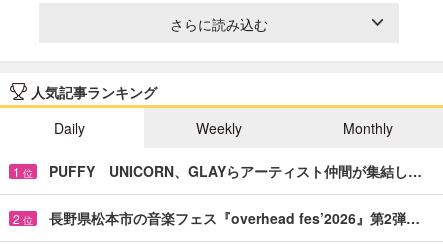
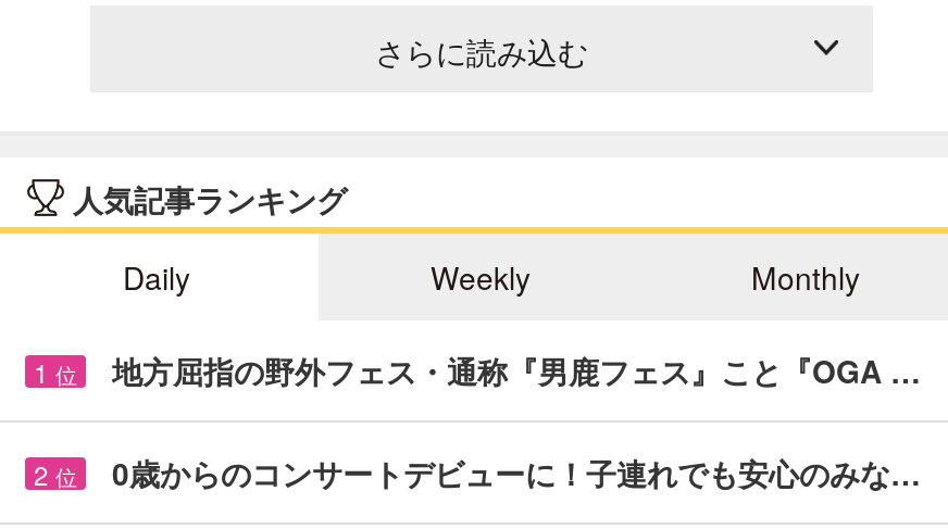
[49,161,422,181] PUFFY UNICORN、GLAYらアーティスト仲間が集結し… -> [112,348,921,392] 地方屈指の野外フェス・通称『男鹿フェス』こと『OGA …
[49,208,420,228] 長野県松本市の音楽フェス『overhead fes’2026』第2弾… -> [112,450,921,494] 0歳からのコンサートデビューに！子連れでも安心のみな…

